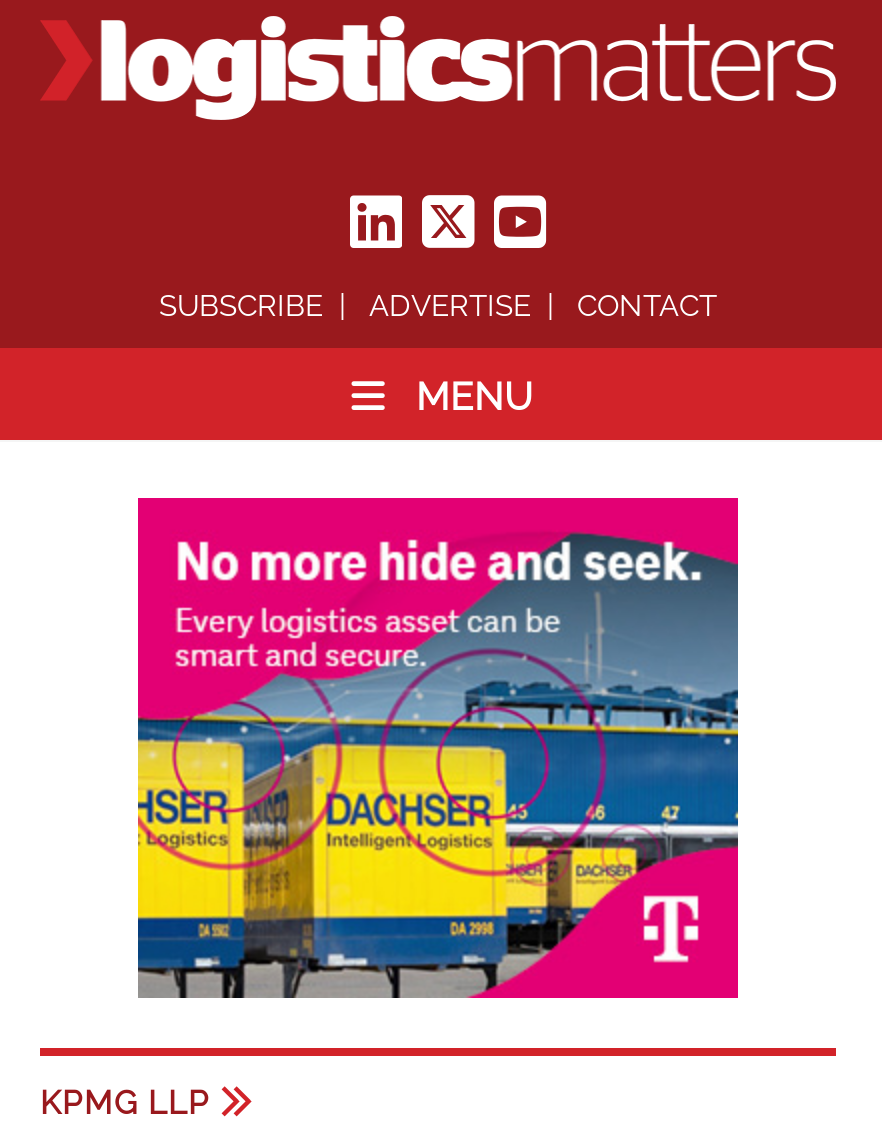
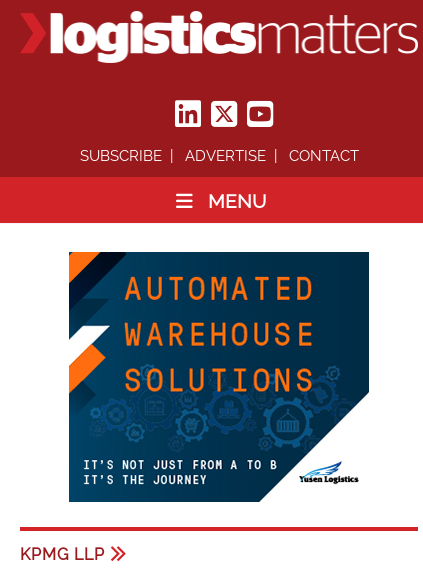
[136,496,740,1000] [image] -> [68,251,370,503] [image]

